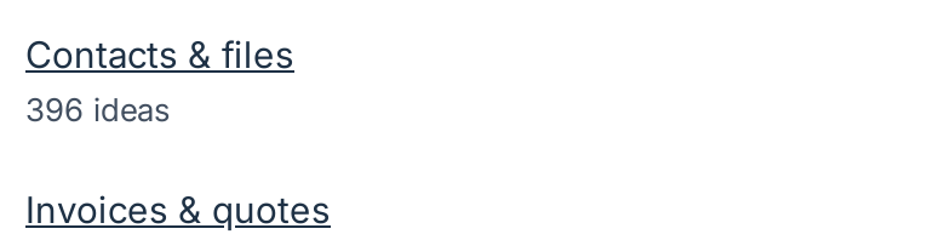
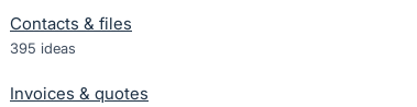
[25,90,171,128] 396 ideas -> [10,39,76,57] 395 ideas

